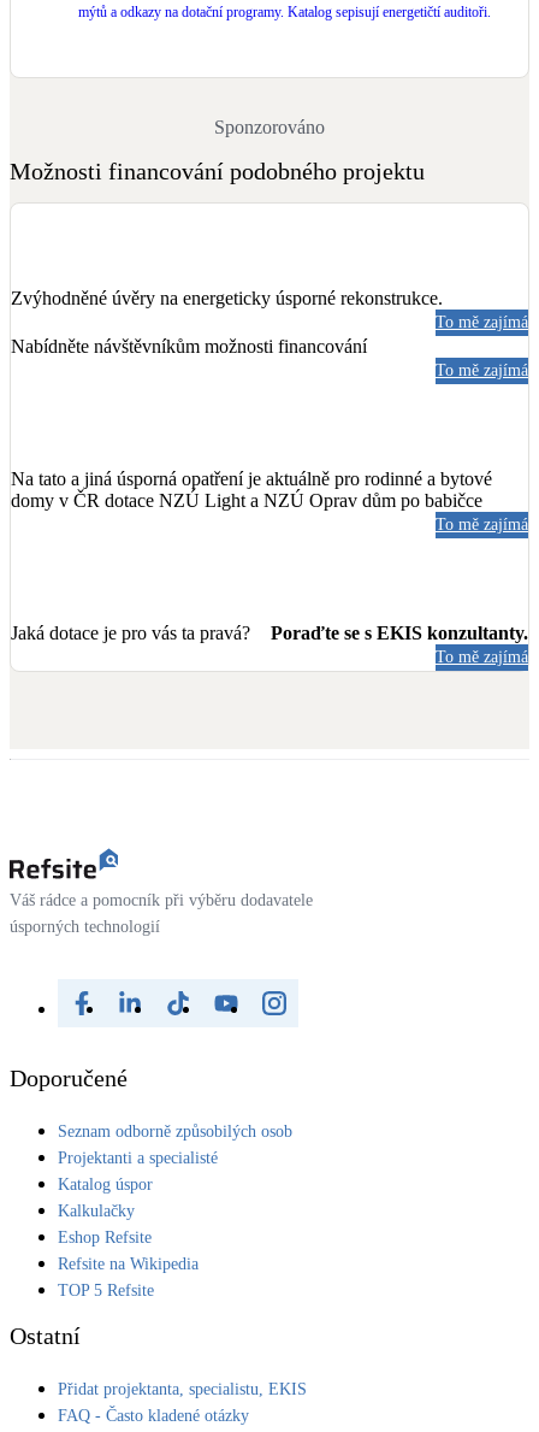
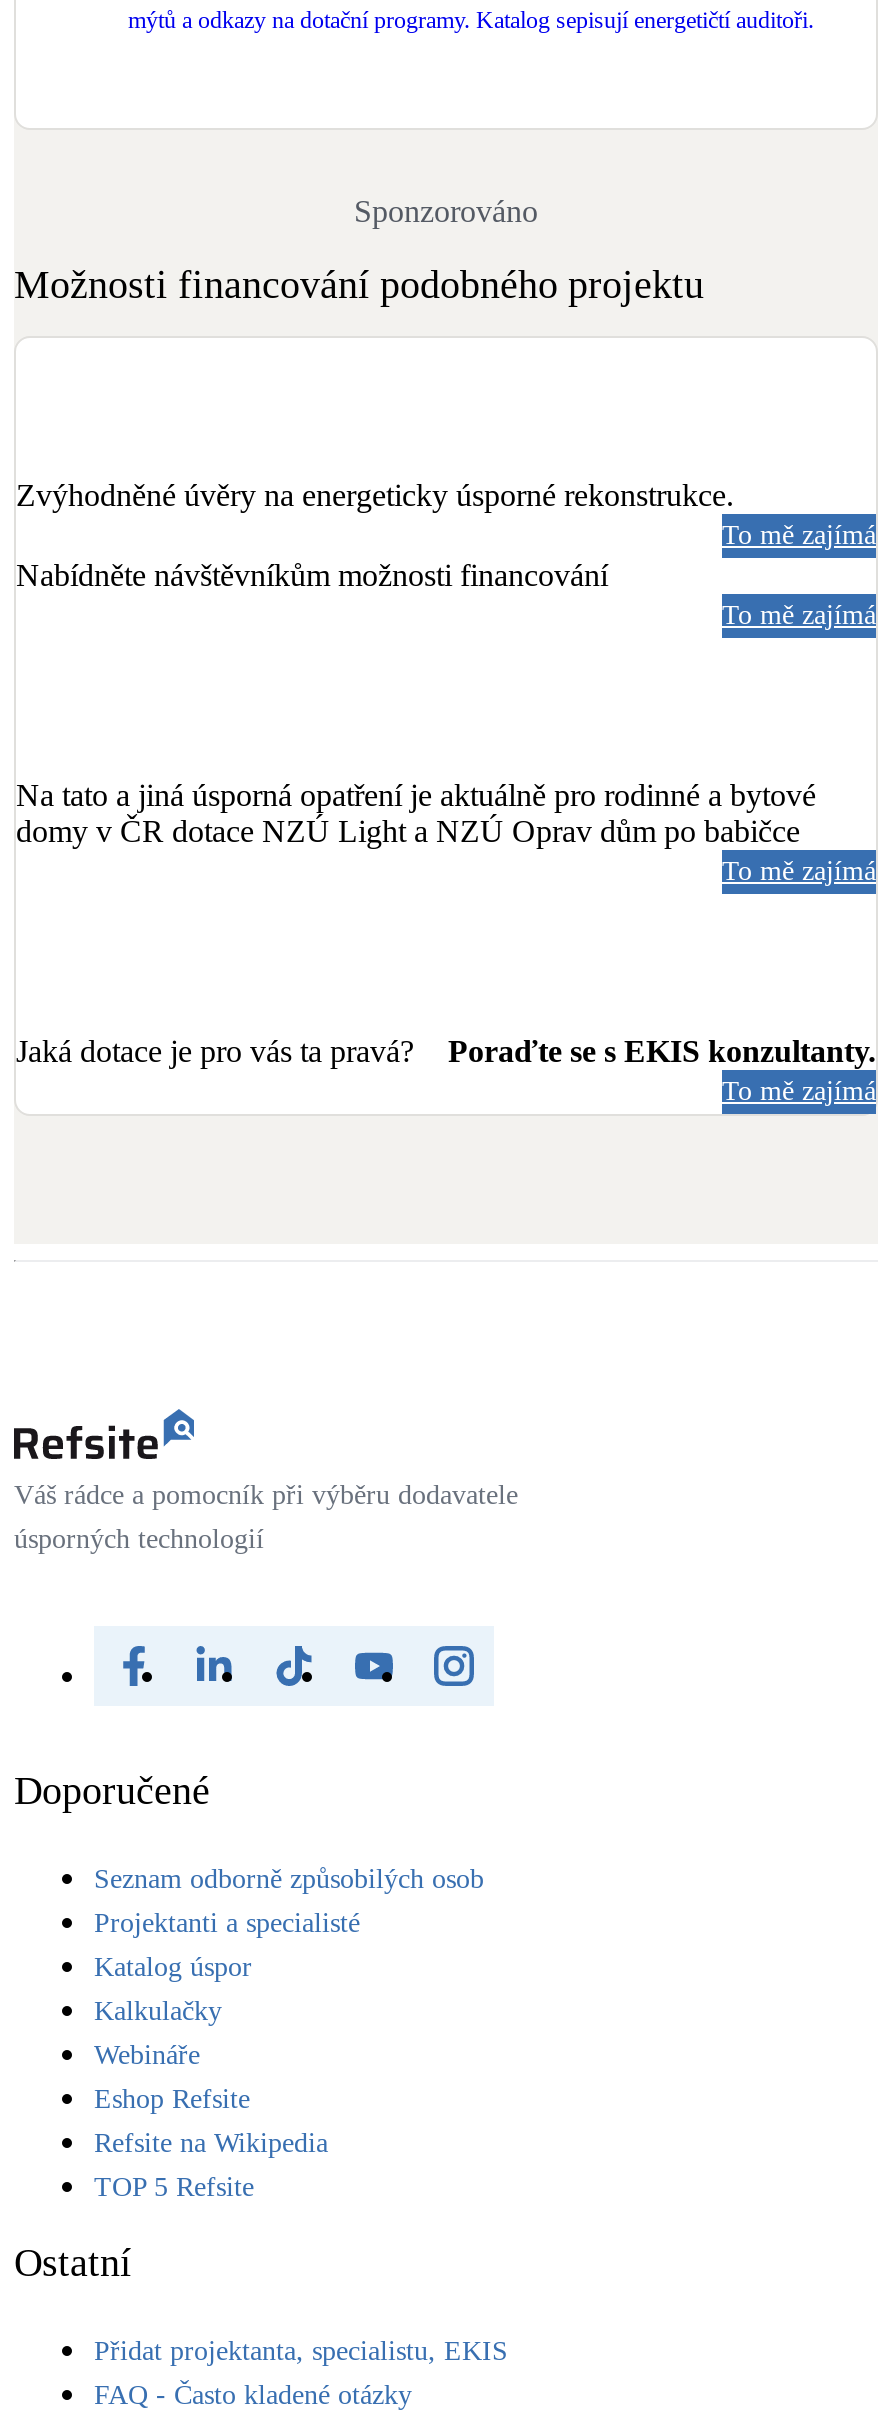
none -> [94,2041,200,2071] Webináře

